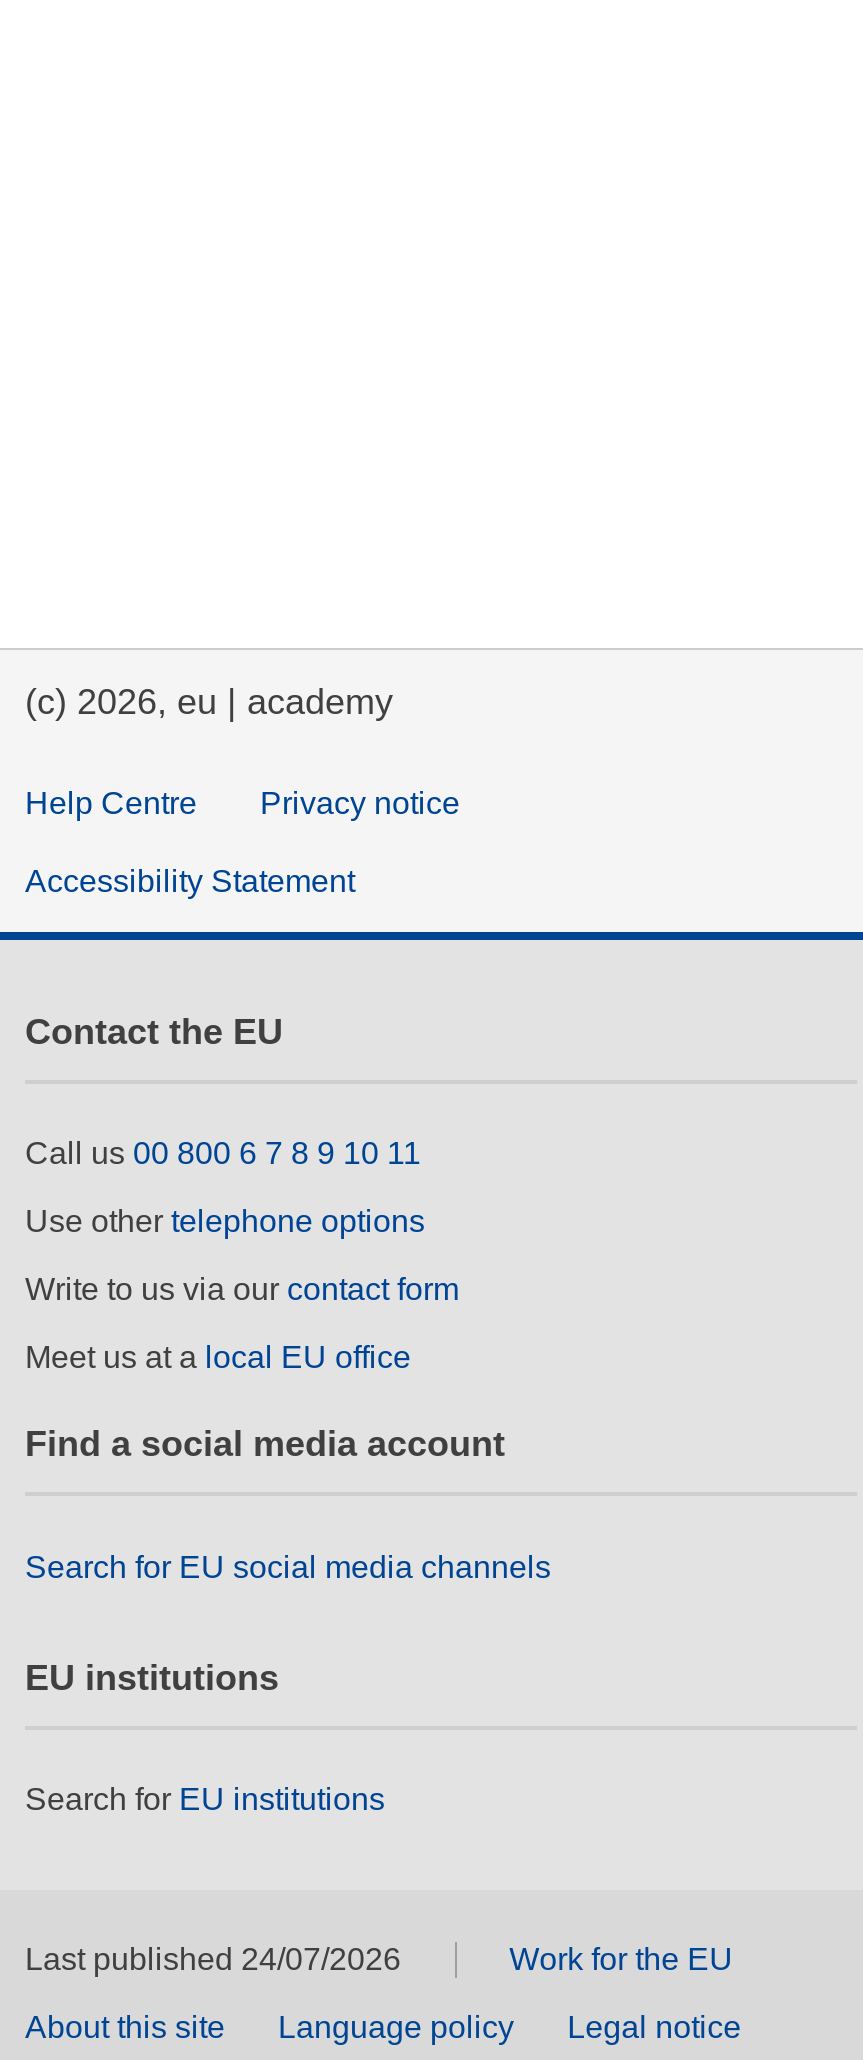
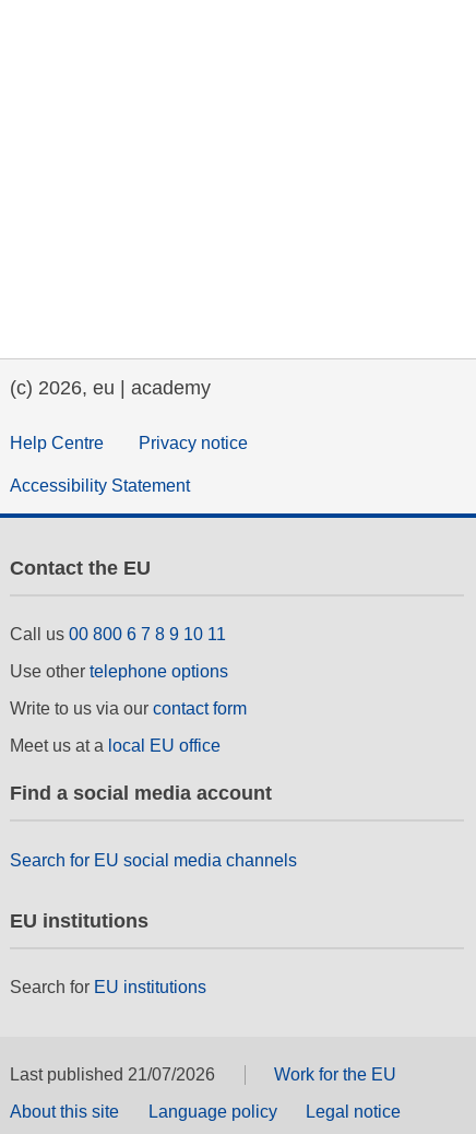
[25,1943,401,1977] Last published 24/07/2026 -> [10,1066,215,1084] Last published 21/07/2026

